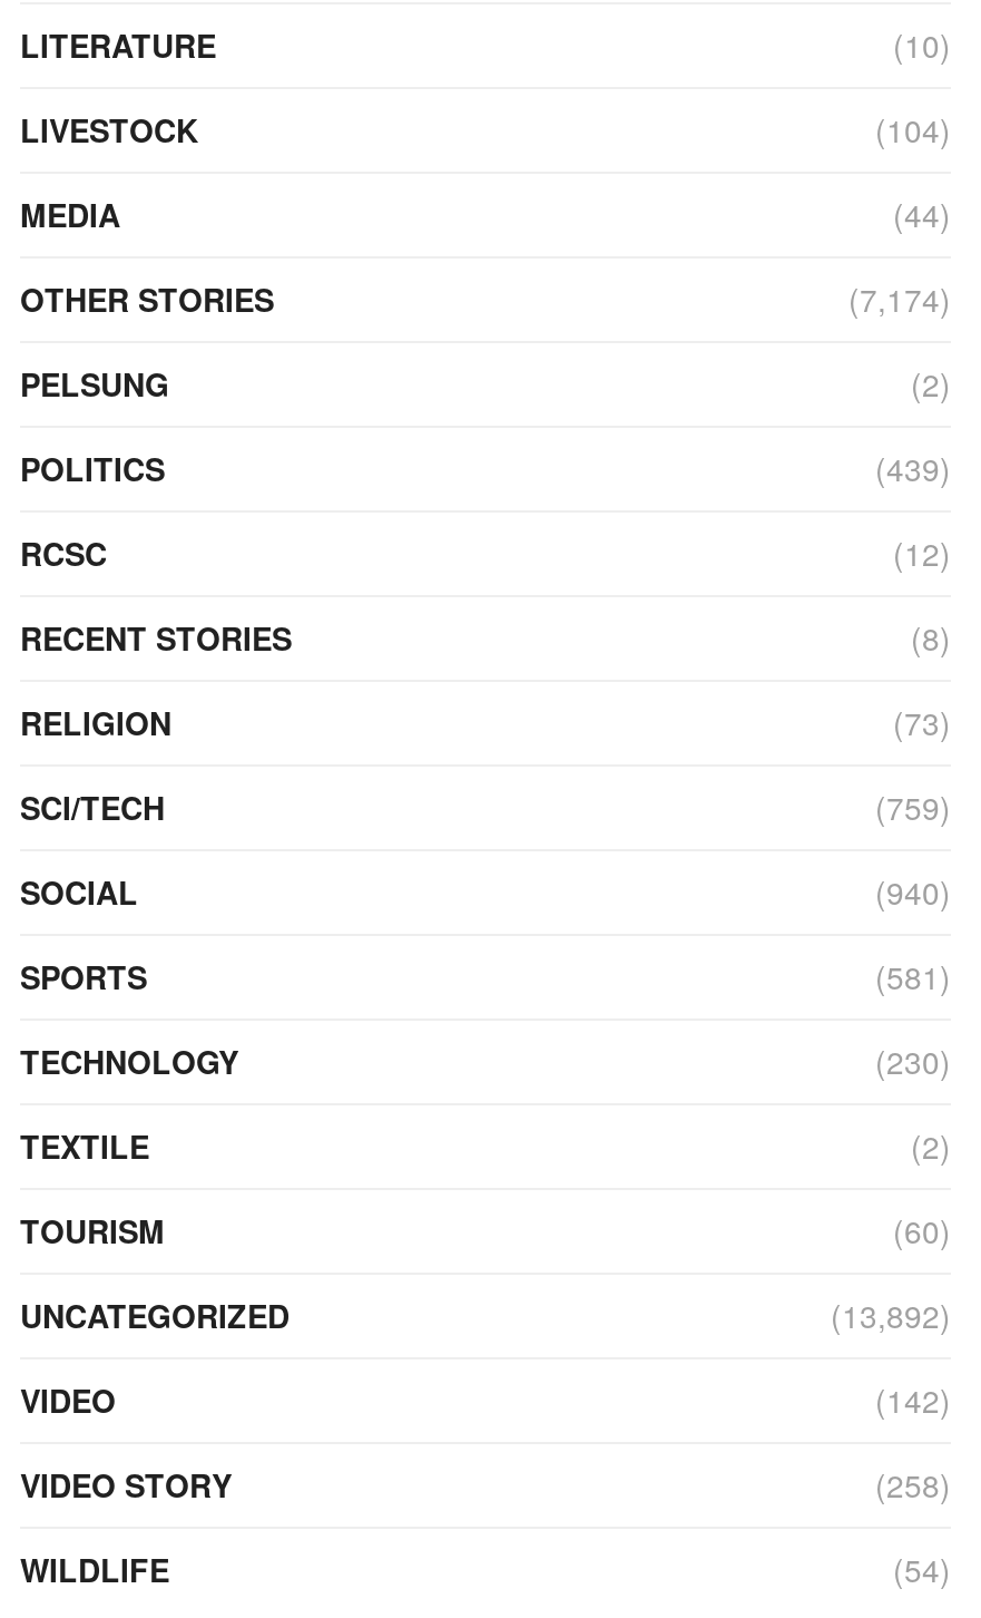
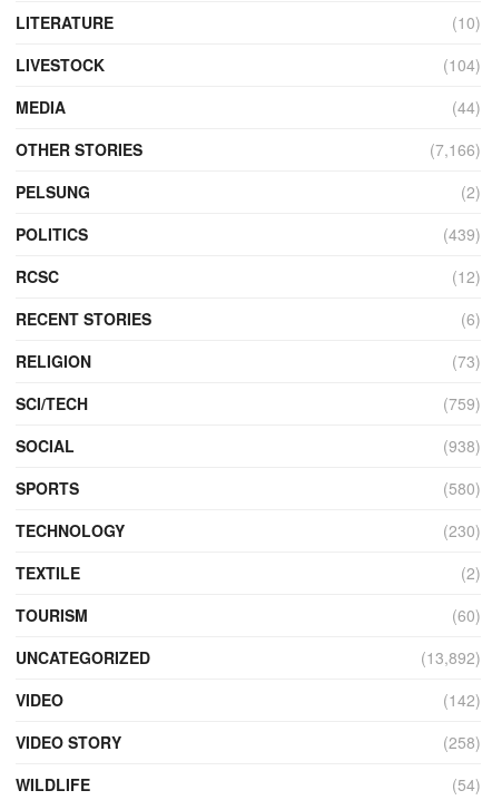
[848,277,951,321] (7,174) -> [430,138,481,161] (7,166)
[911,615,951,660] (8) -> [461,308,481,330] (6)
[875,869,951,914] (940) -> [443,435,481,457] (938)
[875,954,951,999] (581) -> [443,477,481,499] (580)

